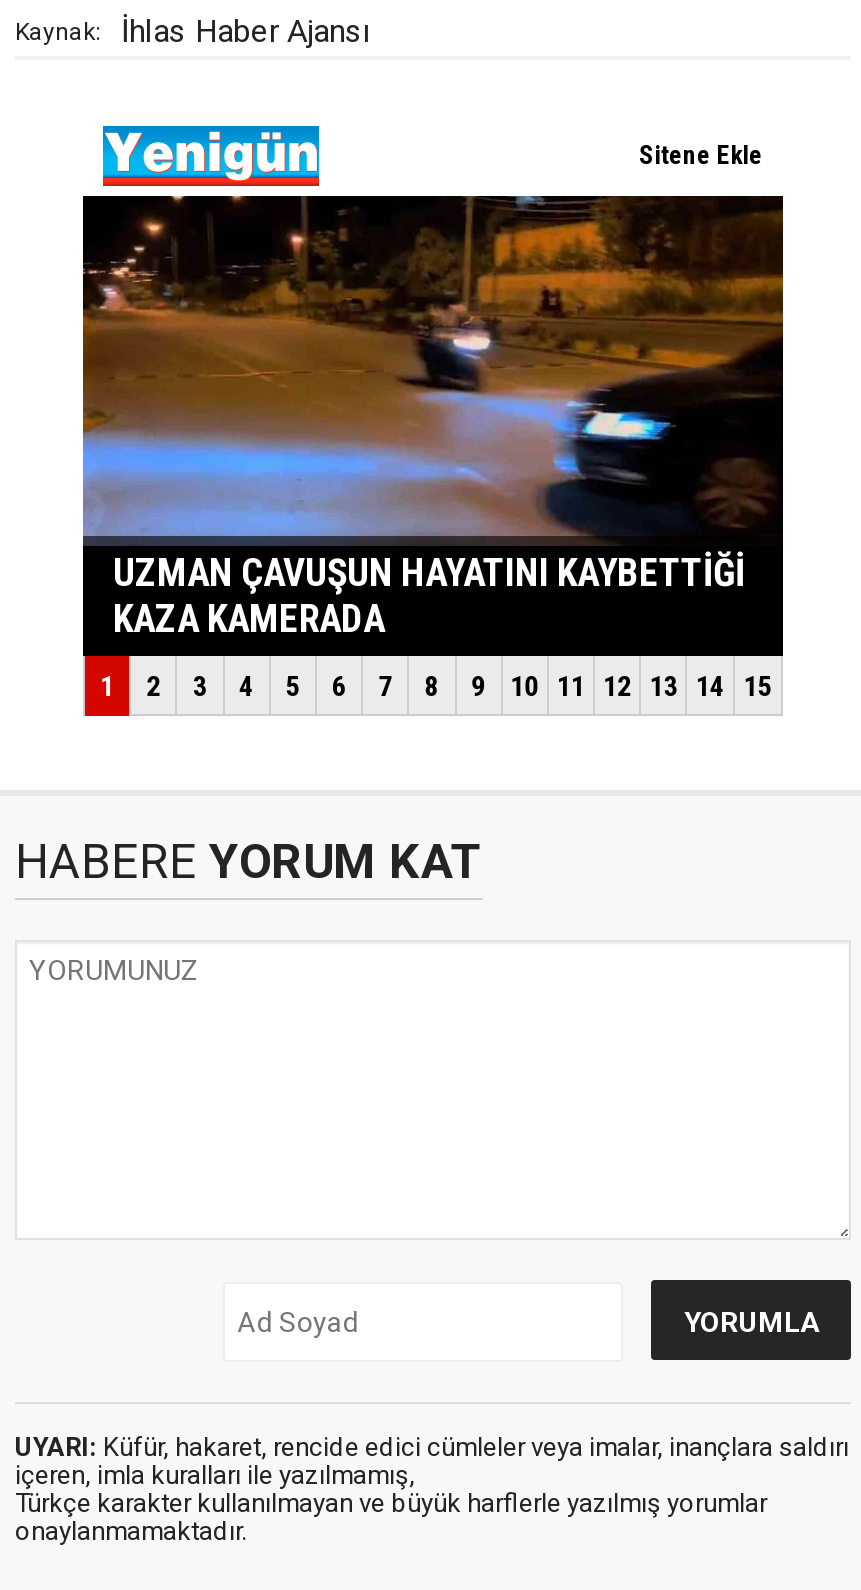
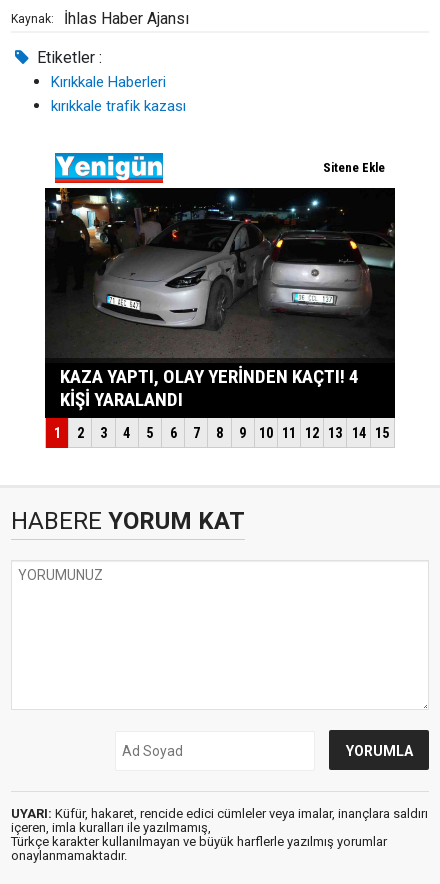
none -> [33,48,186,115] Etiketler : | Kırıkkale Haberleri | kırıkkale trafik kazası
[81,194,783,640] [image] -> [45,187,395,411] [image]

